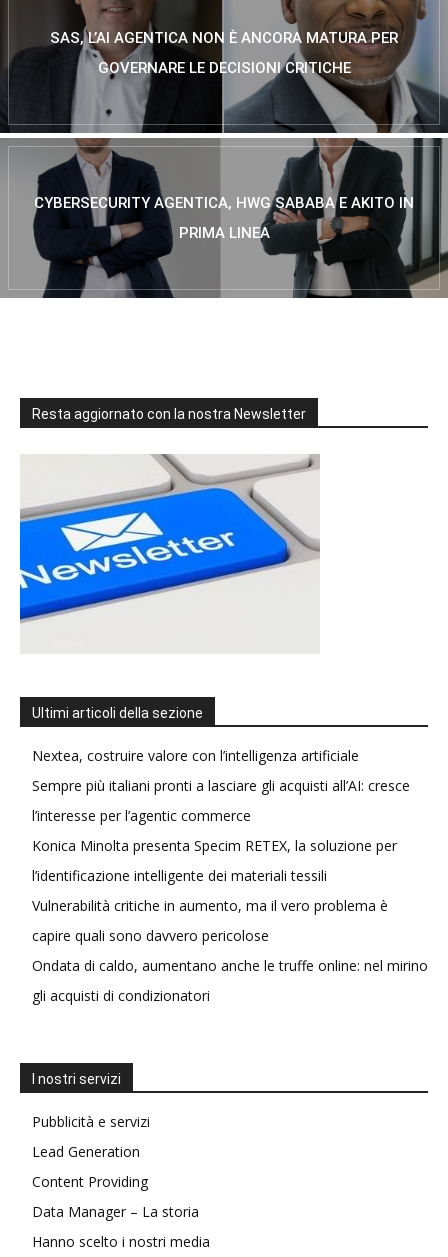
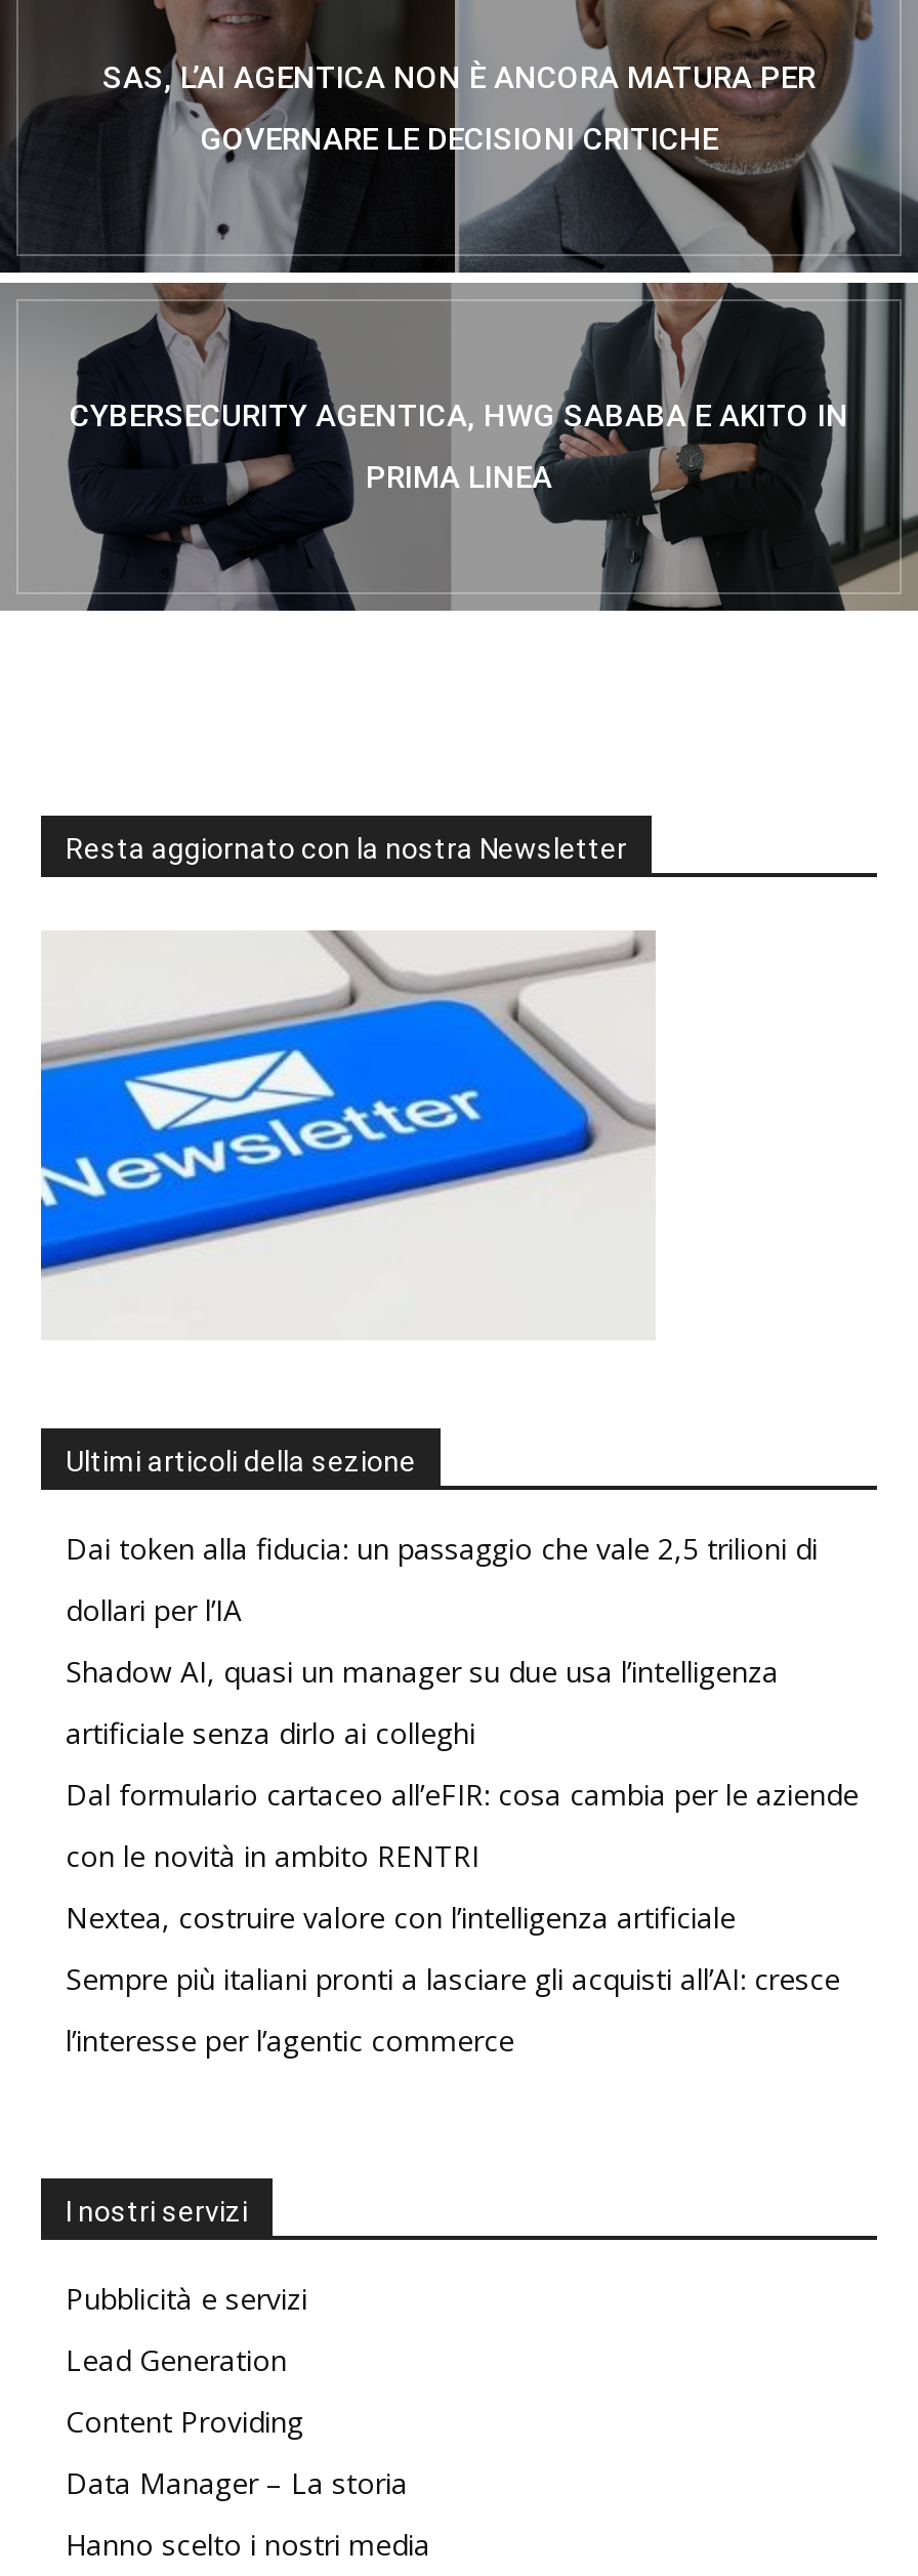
none -> [66,1529,859,1875] Dai token alla fiducia: un passaggio che vale 2,5 trilioni di | dollari per l’IA | Shadow AI, quasi un manager su due usa l’intelligenza | artificiale senza dirlo ai colleghi | Dal formulario cartaceo all’eFIR: cosa cambia per le aziende | con le novità in ambito RENTRI
moved [32,746,410,825] -> [66,1898,840,2060]: Nextea, costruire valore con l’intelligenza artificiale | Sempre più italiani pronti a lasciare gli acquisti all’AI: cresce | l’interesse per l’agentic commerce
[32,836,428,1005] Konica Minolta presenta Specim RETEX, la soluzione per | l’identificazione intelligente dei materiali tessili | Vulnerabilità critiche in aumento, ma il vero problema è | capire quali sono davvero pericolose | Ondata di caldo, aumentano anche le truffe online: nel mirino | gli acquisti di condizionatori -> none

